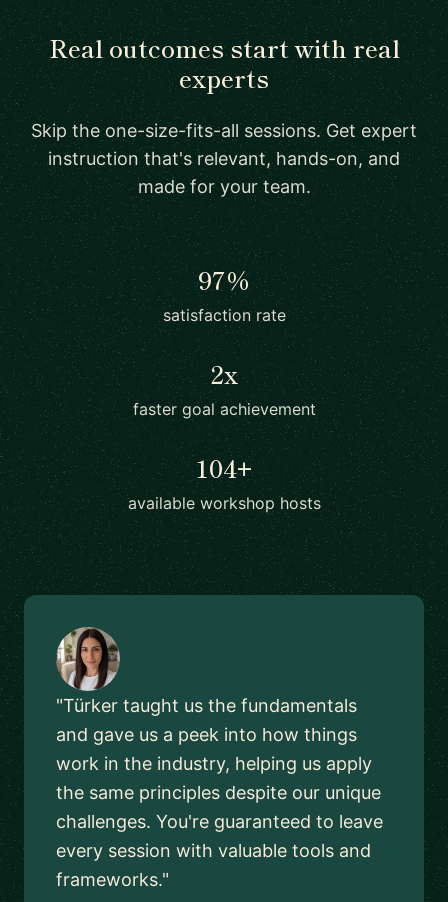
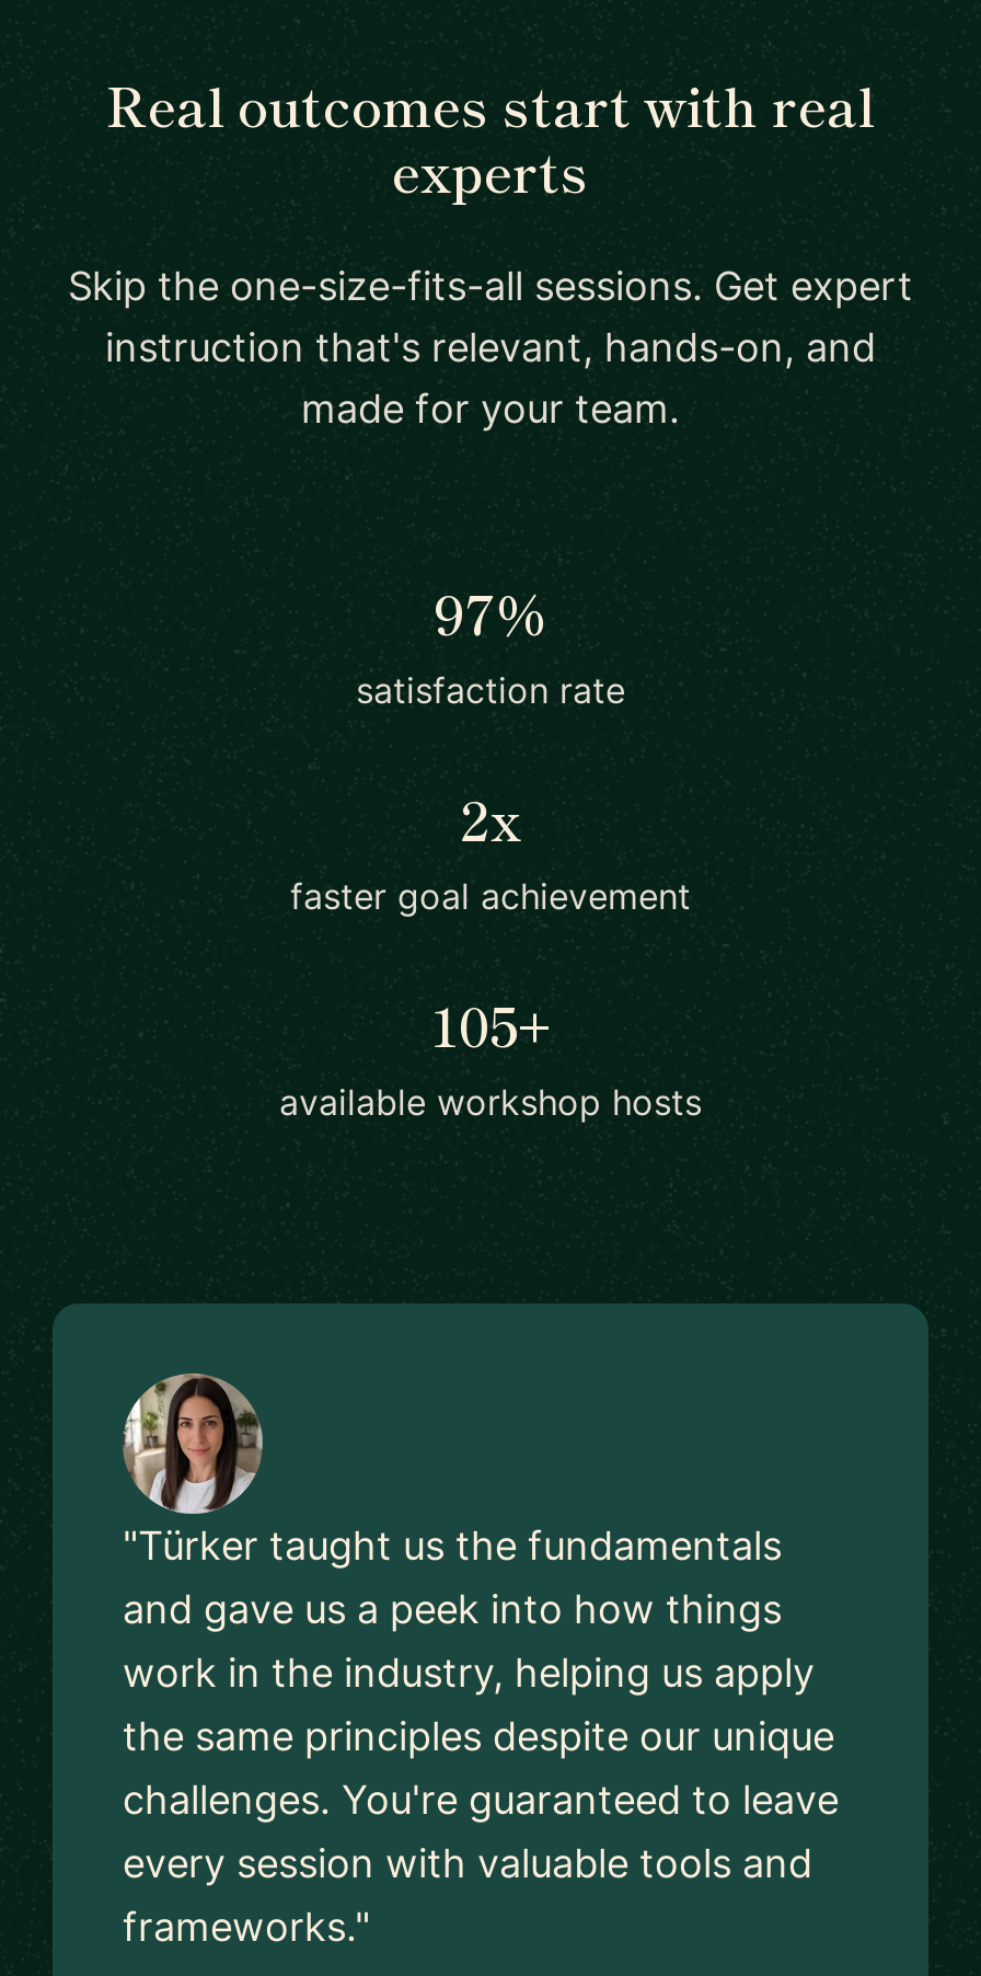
[196,450,252,485] 104+ -> [430,986,551,1062] 105+

